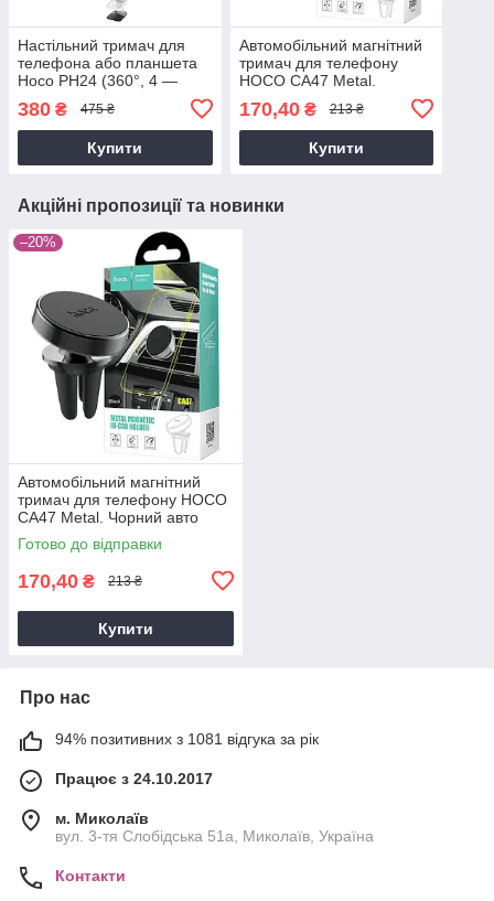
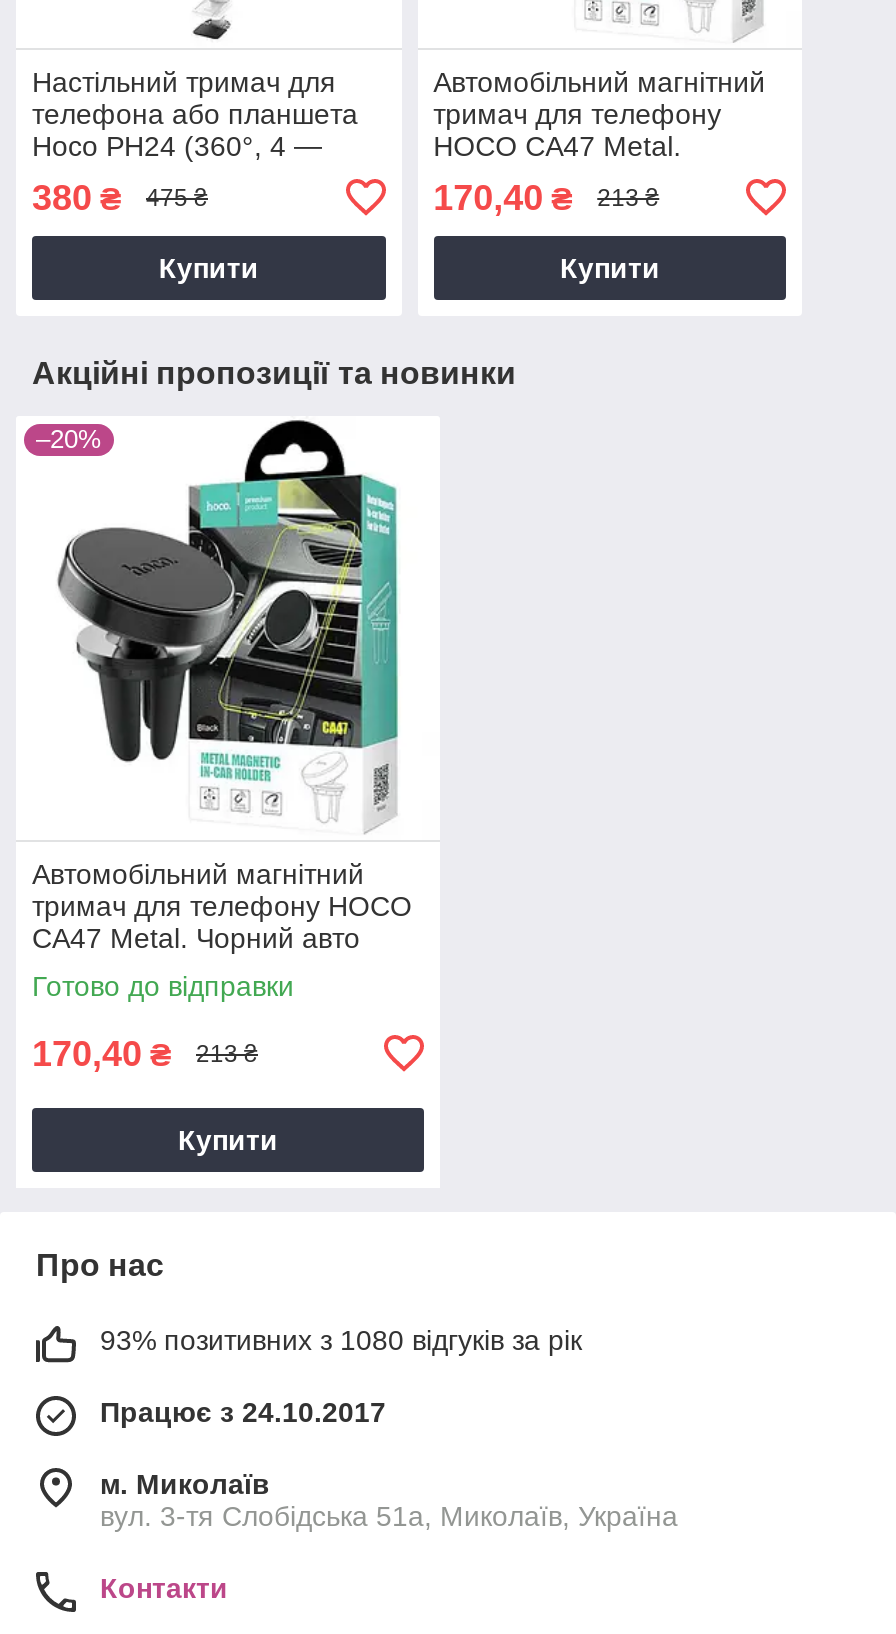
[55,730,319,747] 94% позитивних з 1081 відгука за рік -> [100,1324,582,1356] 93% позитивних з 1080 відгуків за рік

